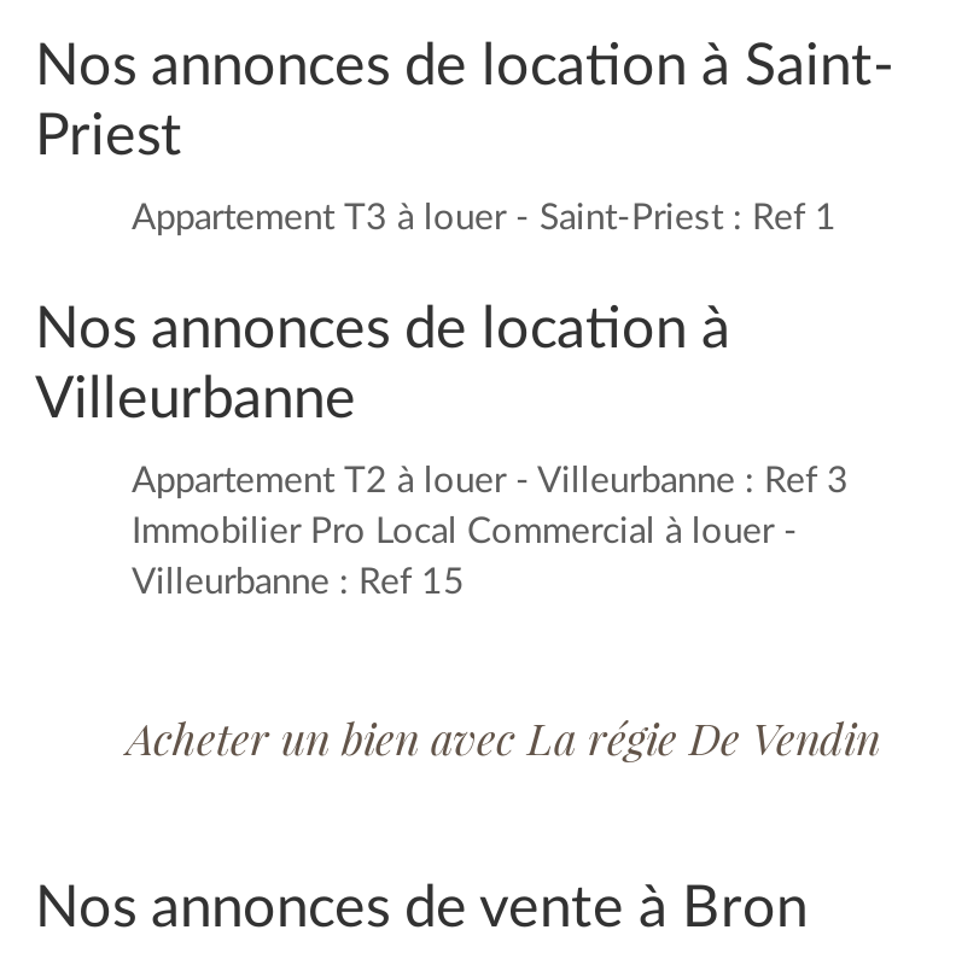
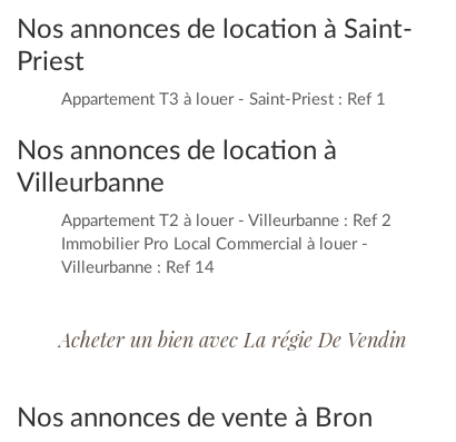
[132,463,849,499] Appartement T2 à louer - Villeurbanne : Ref 3 -> [61,213,391,229] Appartement T2 à louer - Villeurbanne : Ref 2
[132,565,465,601] Villeurbanne : Ref 15 -> [61,259,215,276] Villeurbanne : Ref 14

